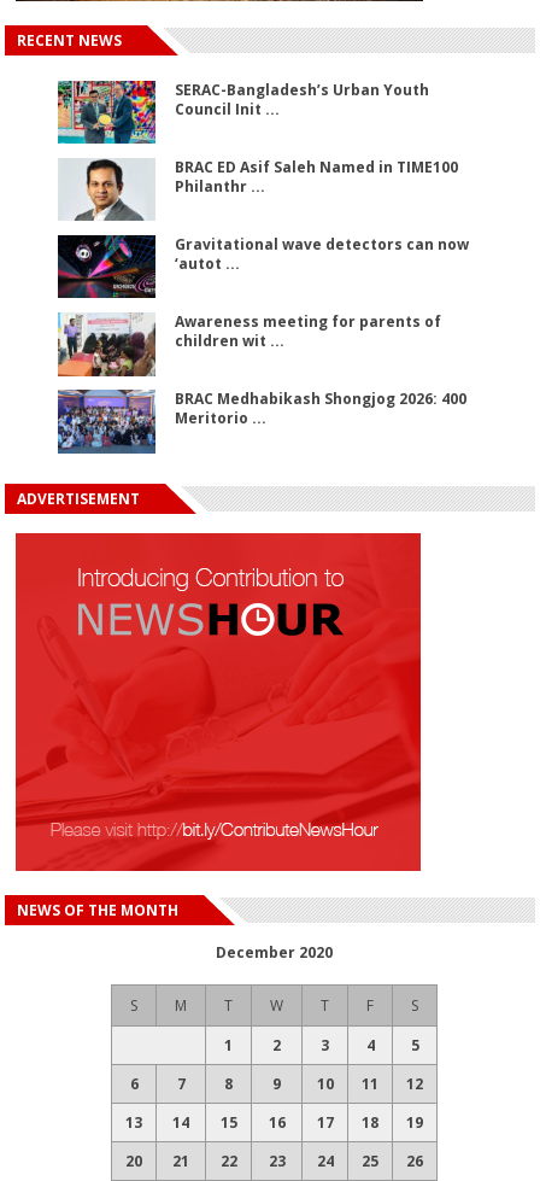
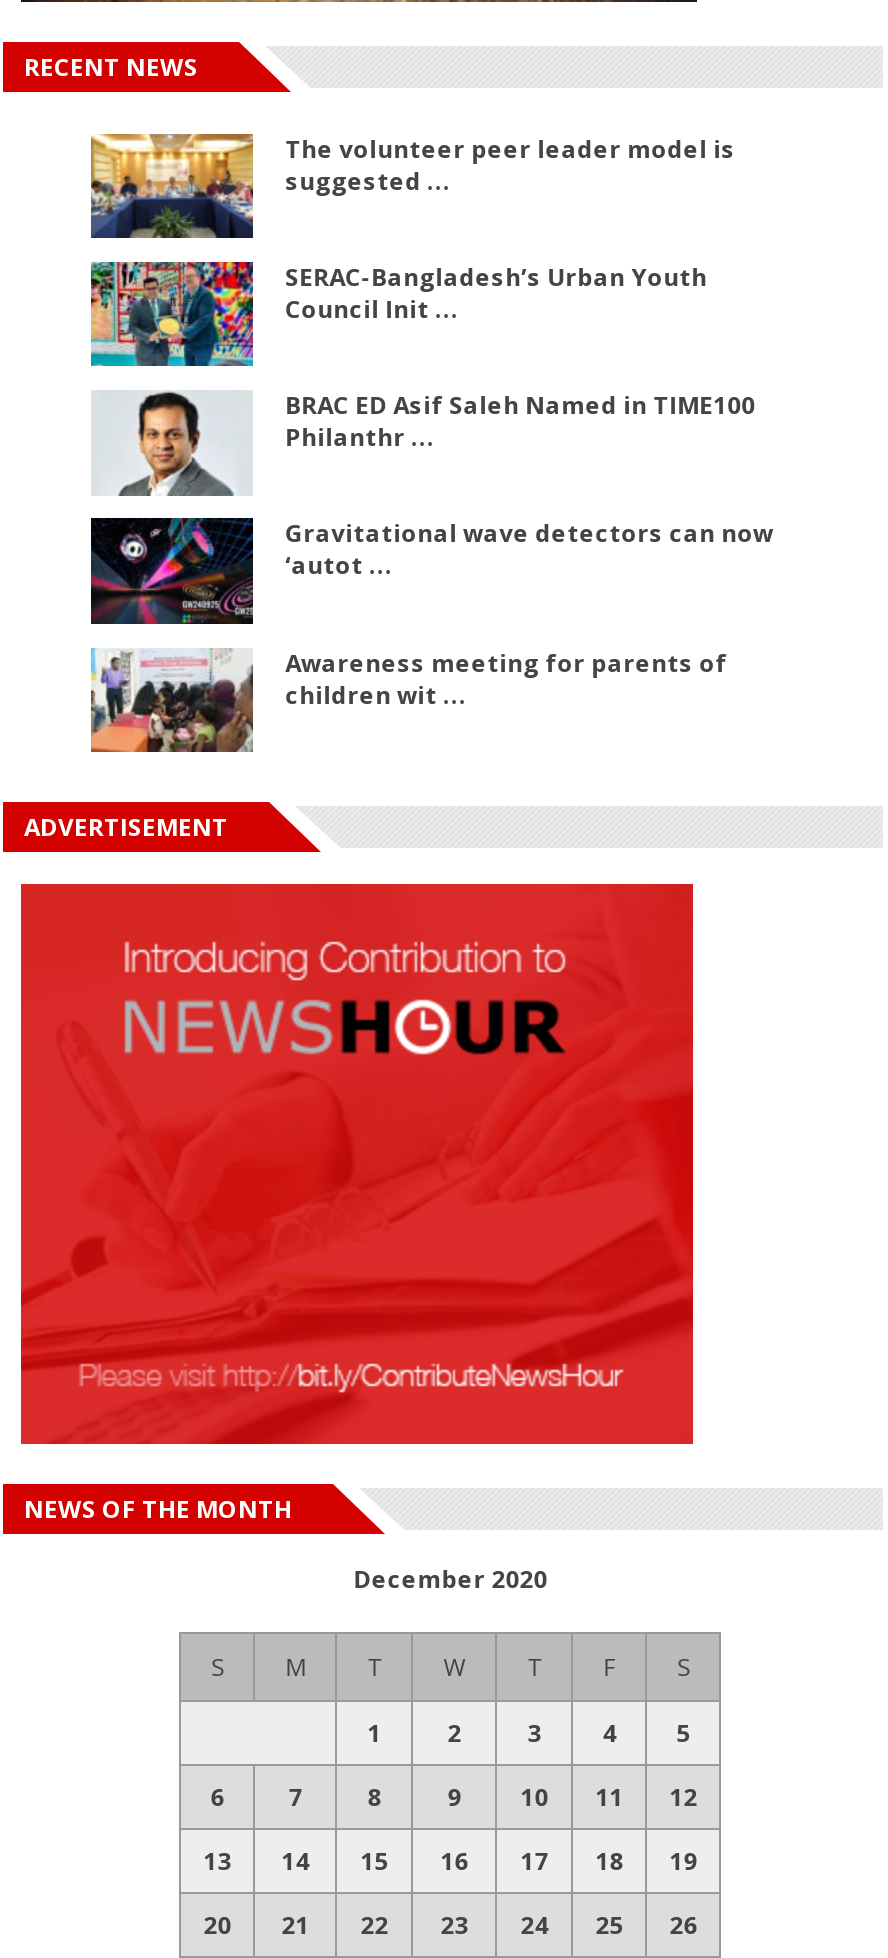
none -> [89,131,735,240] [image] | The volunteer peer leader model is | suggested ...
moved [55,77,469,351] -> [87,256,773,711]: [image] | SERAC-Bangladesh’s Urban Youth | Council Init ... | ... | Awareness meeting for parents of | children wit ...
[57,388,467,455] [image] | BRAC Medhabikash Shongjog 2026: 400 | Meritorio ... -> none

